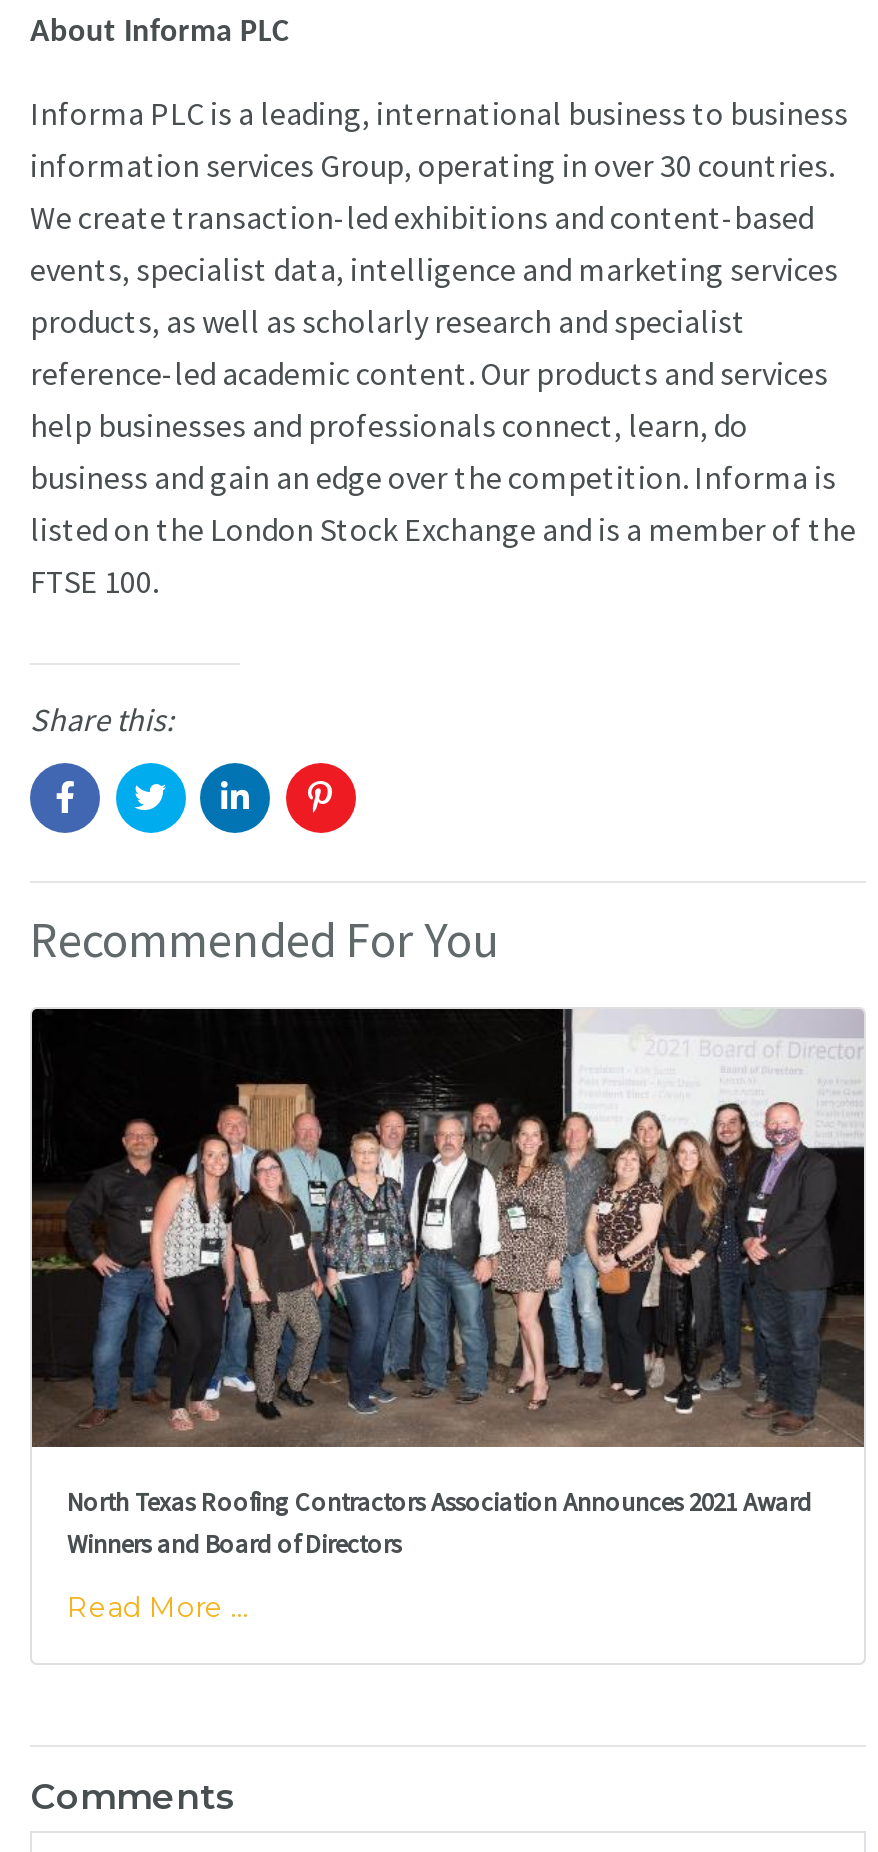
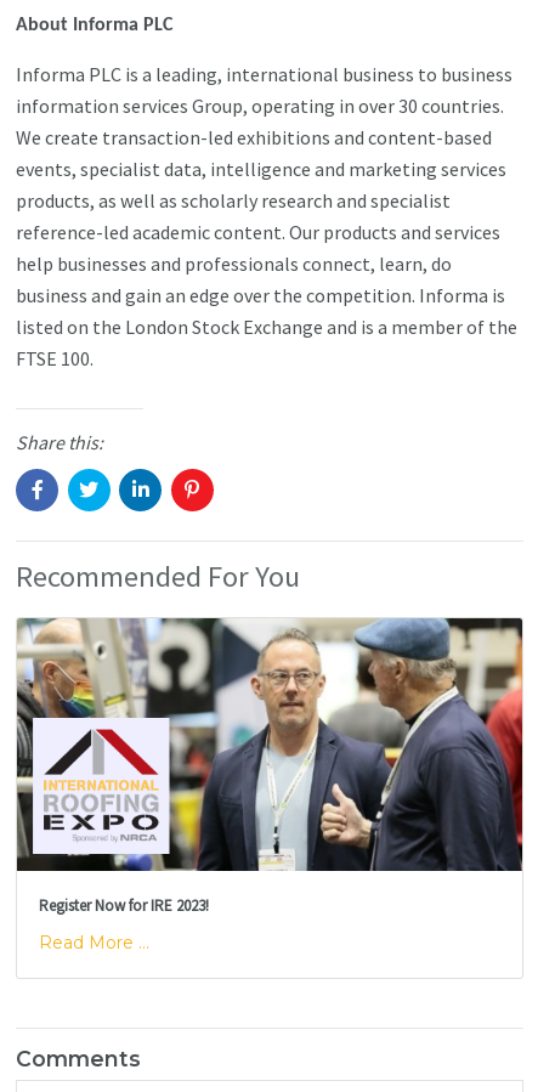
[30,1007,866,1562] [image] | North Texas Roofing Contractors Association Announces 2021 Award | Winners and Board of Directors -> [16,617,523,916] [image] | Register Now for IRE 2023!

